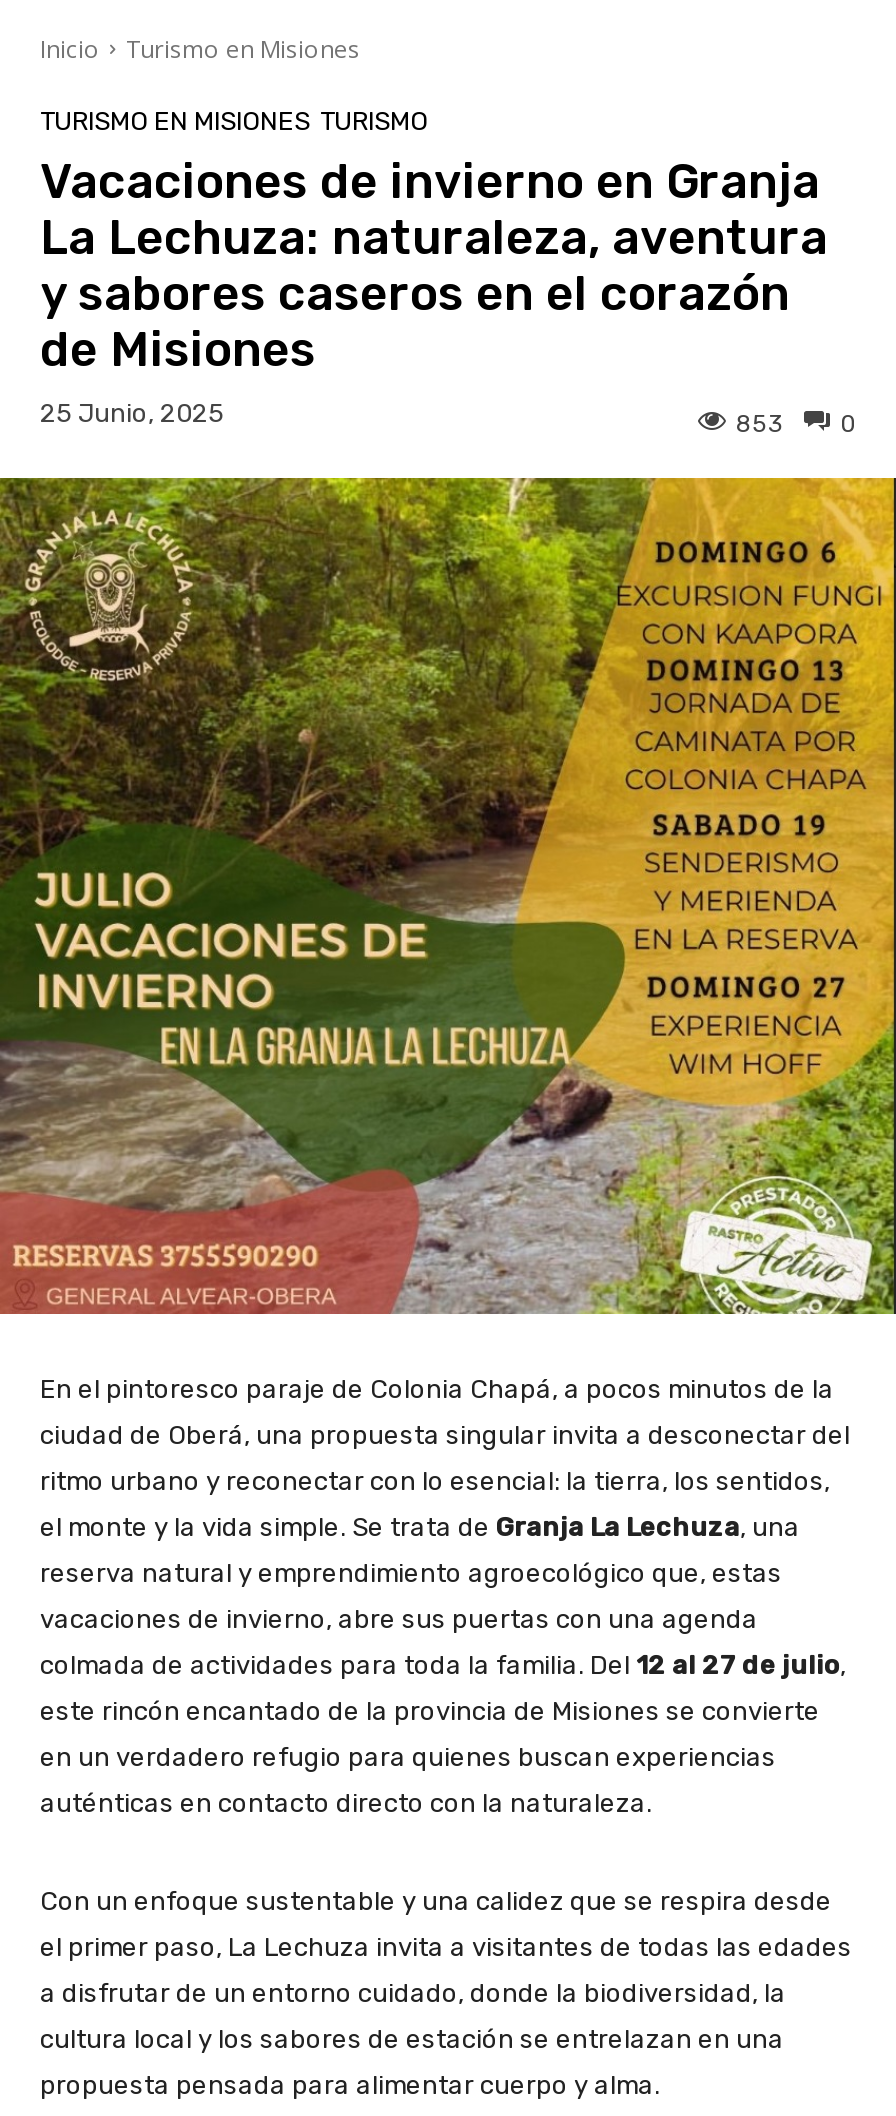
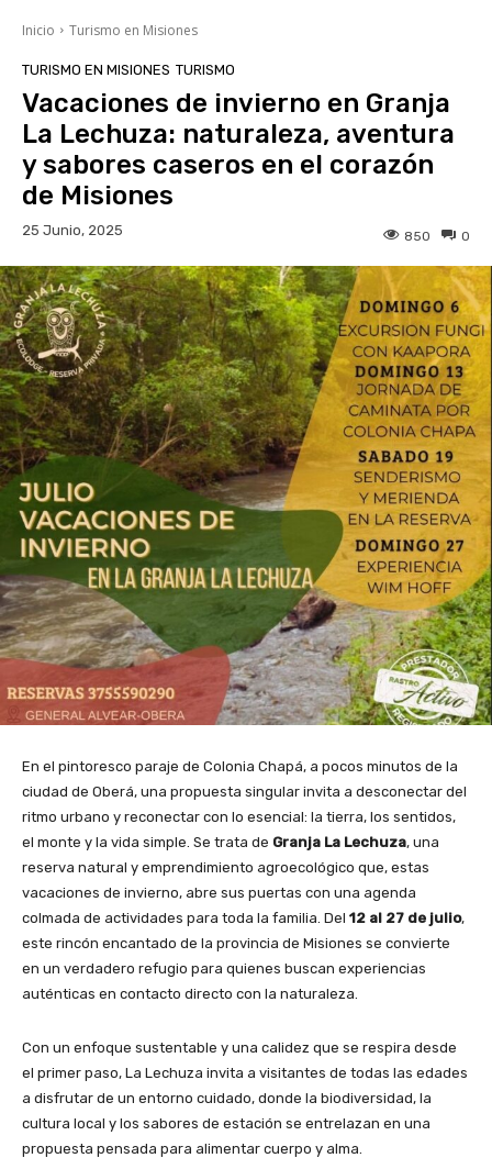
[736,409,856,437] 853 0 -> [404,228,470,243] 850 0

